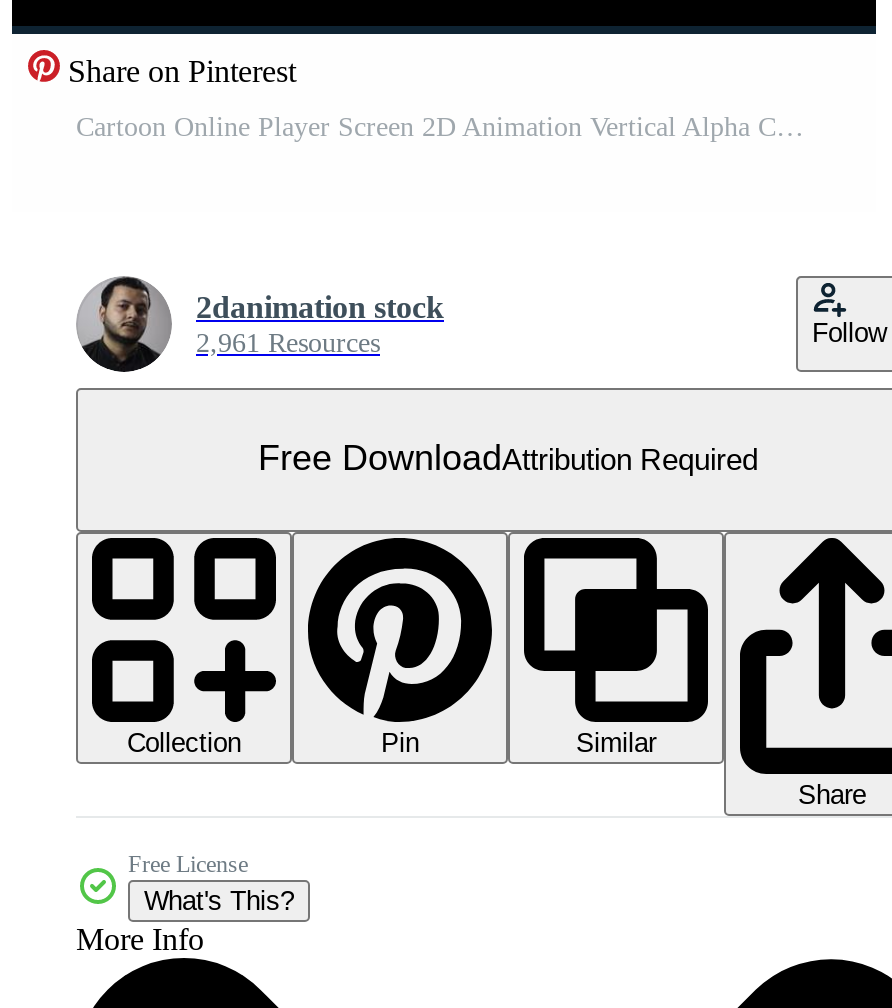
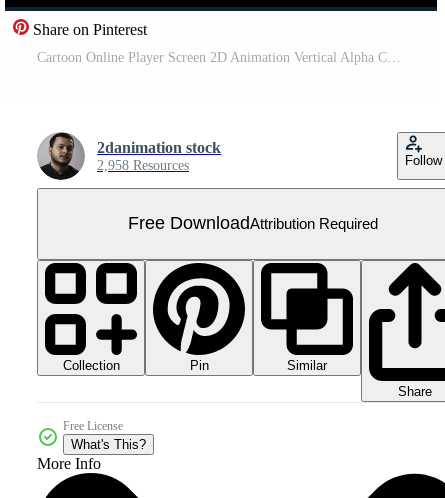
[196,328,380,358] 2,961 Resources -> [97,158,189,173] 2,958 Resources

